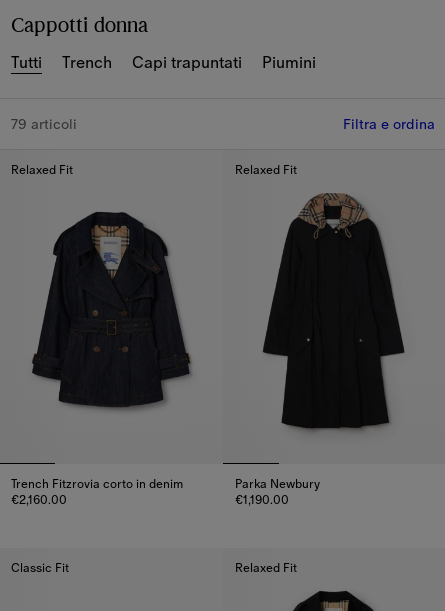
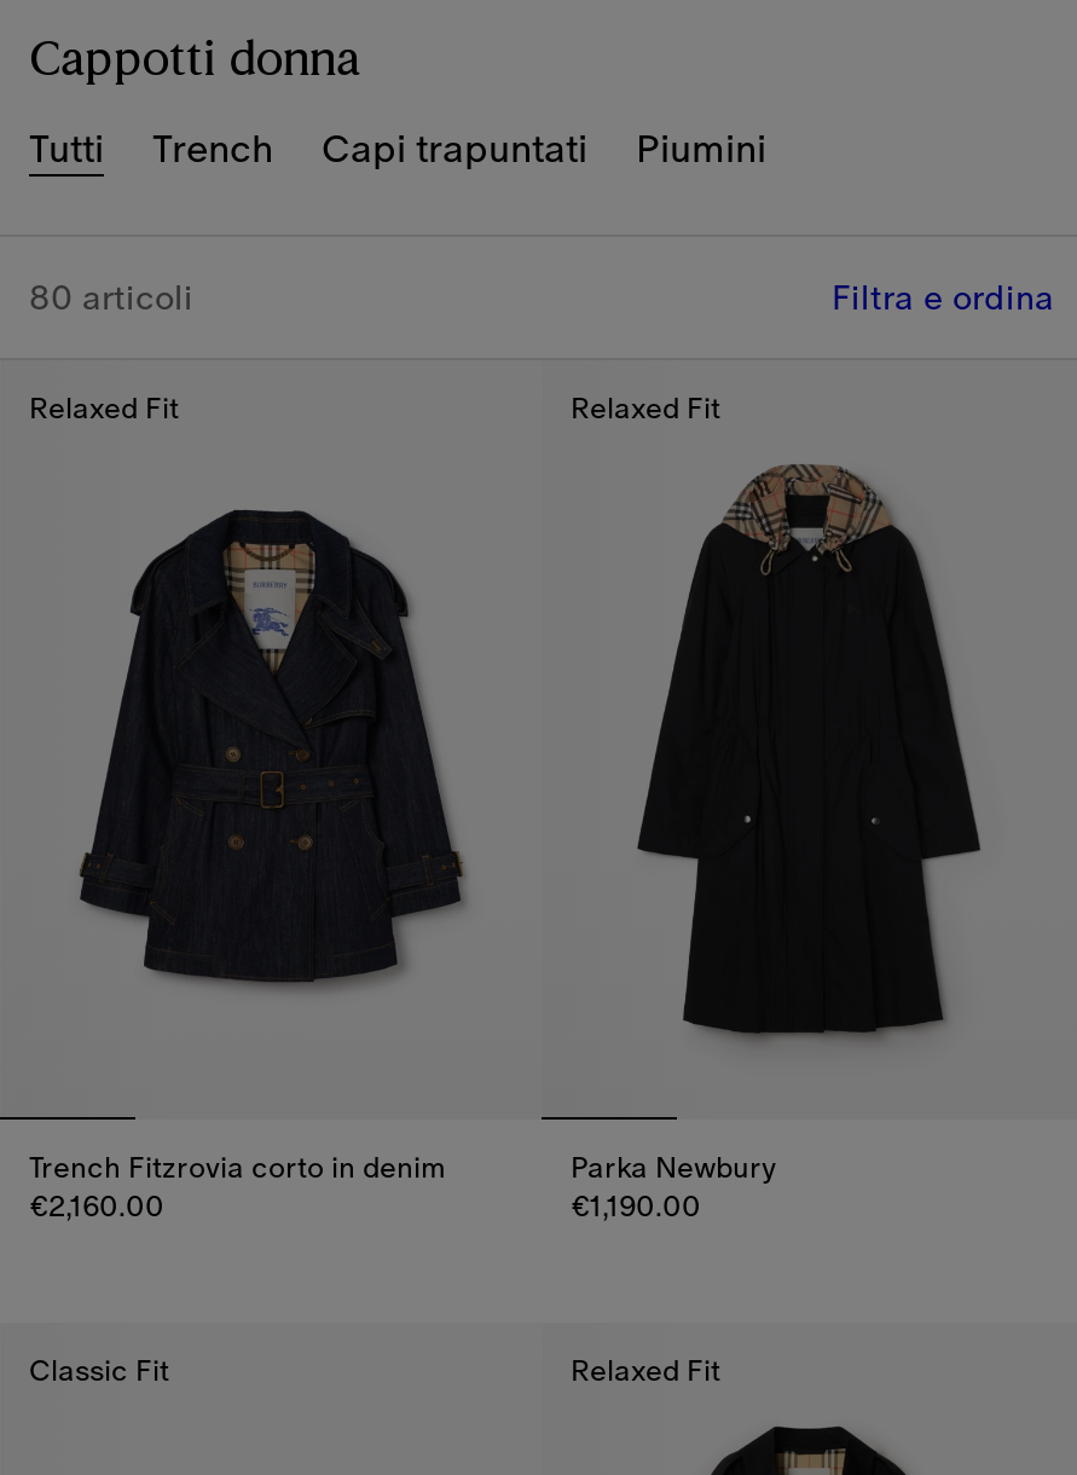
[11,114,77,134] 79 articoli -> [29,273,193,322] 80 articoli

